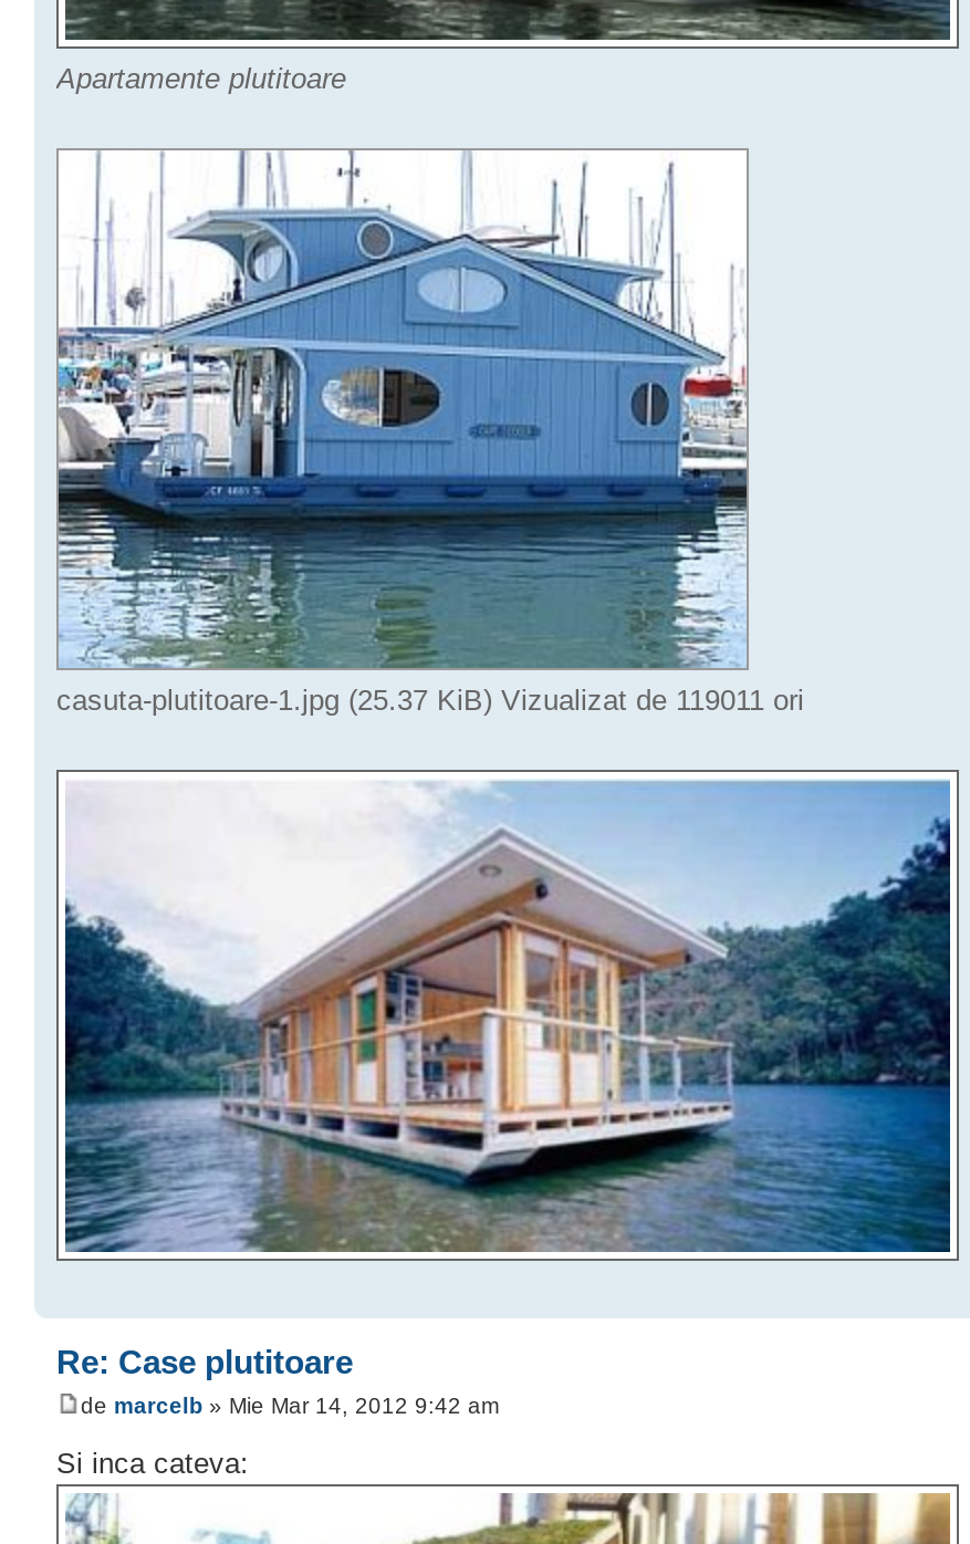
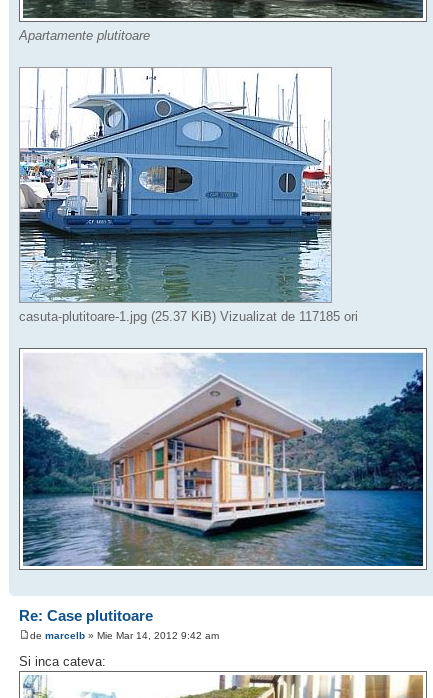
[56,684,804,717] casuta-plutitoare-1.jpg (25.37 KiB) Vizualizat de 119011 ori -> [19,309,358,324] casuta-plutitoare-1.jpg (25.37 KiB) Vizualizat de 117185 ori

